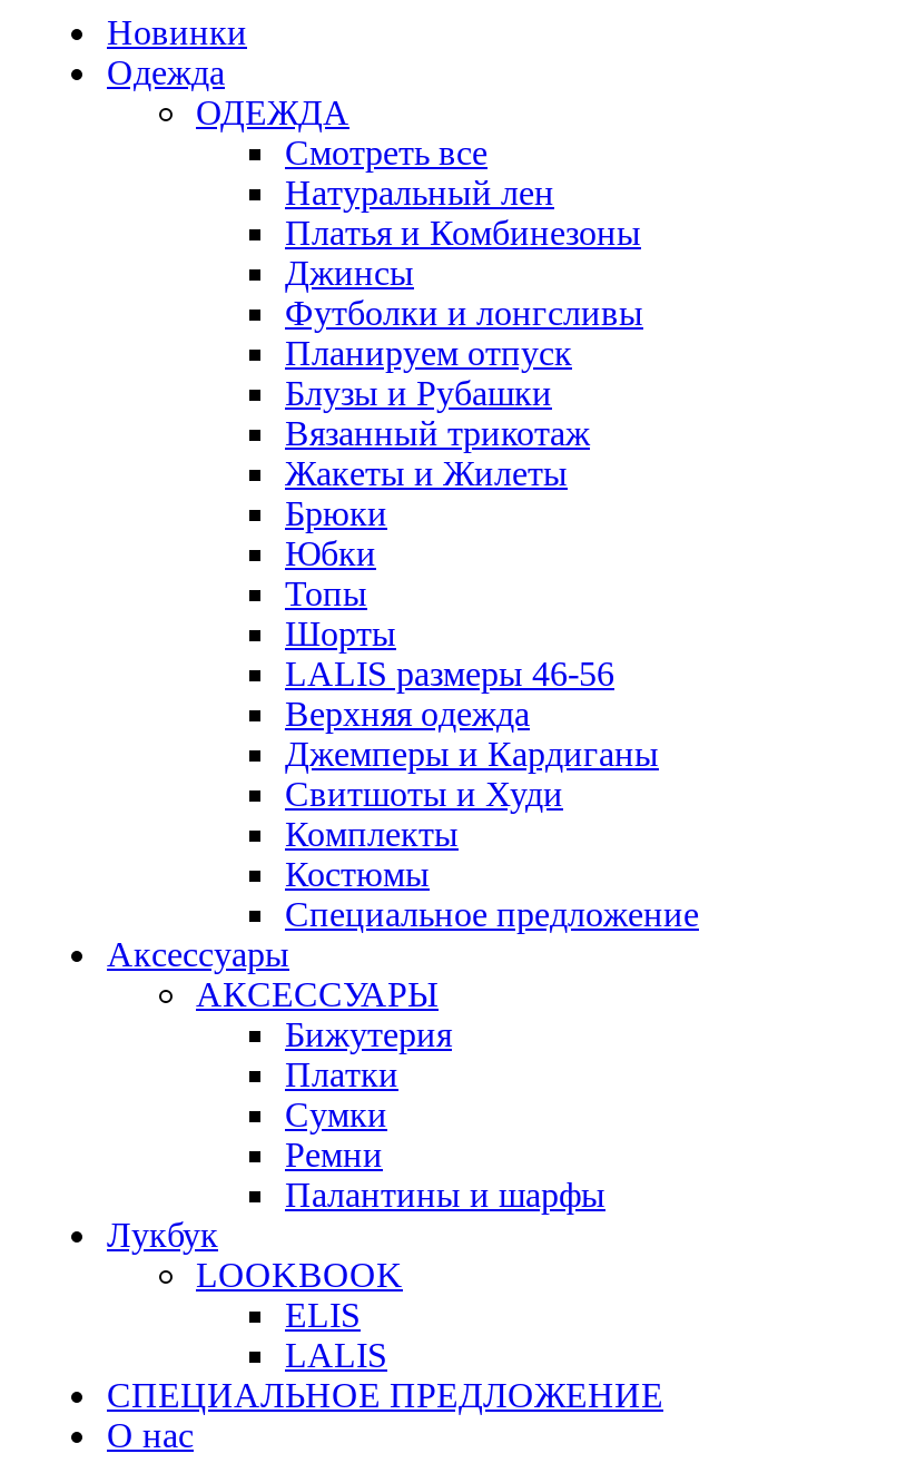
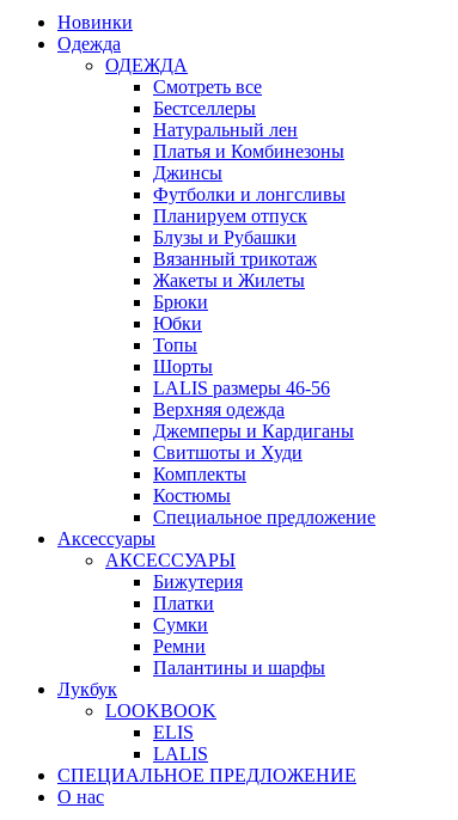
none -> [153,97,256,118] Бестселлеры

